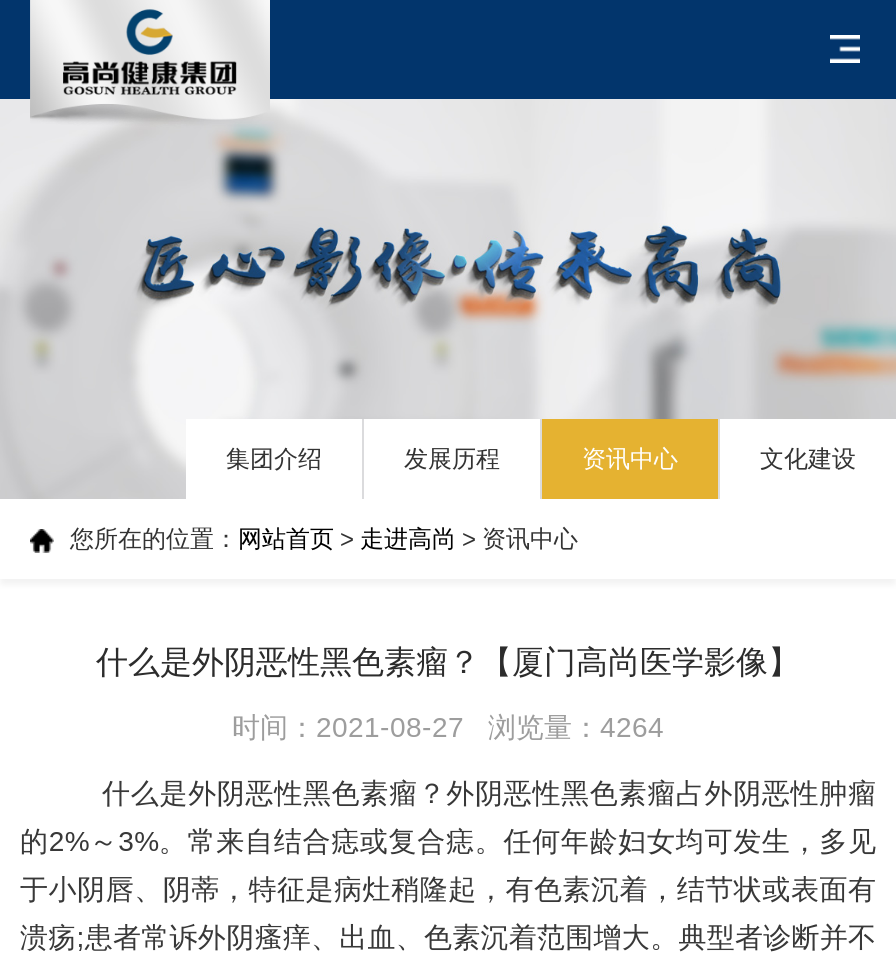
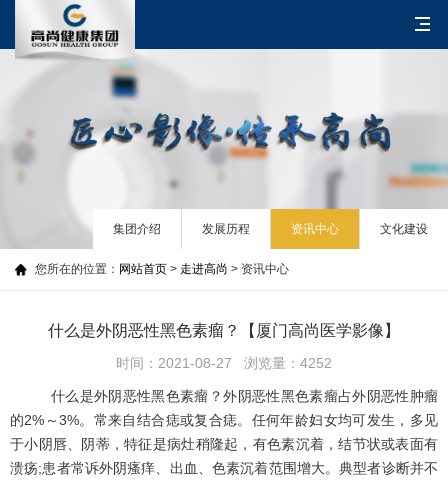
[232,711,664,743] 时间：2021-08-27 浏览量：4264 -> [116,355,332,371] 时间：2021-08-27 浏览量：4252

